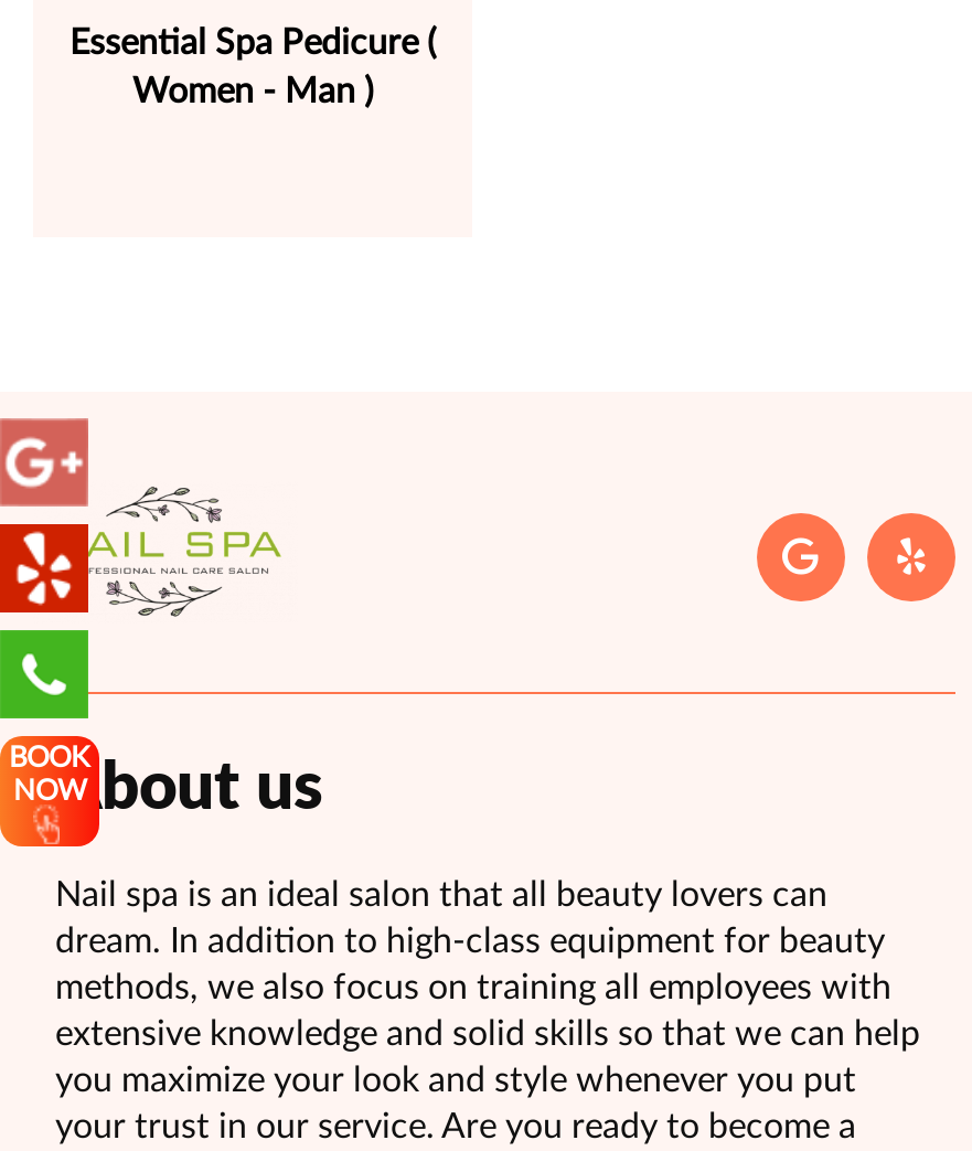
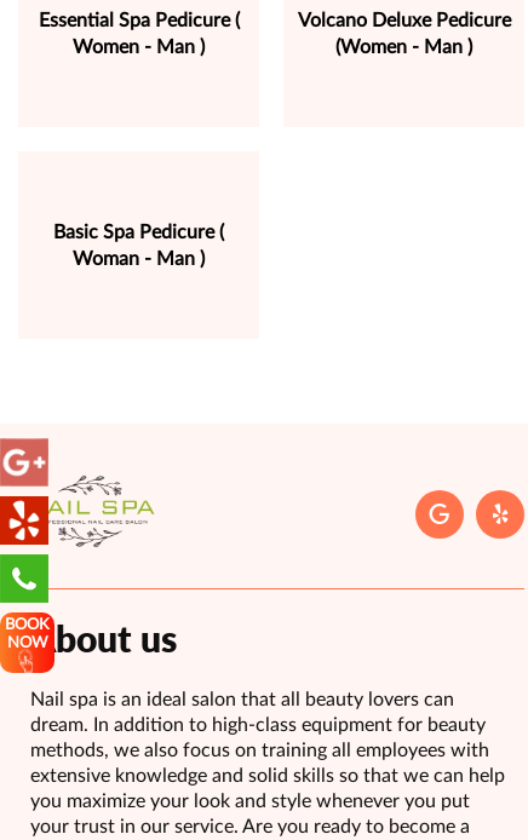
none -> [297,11,510,57] Volcano Deluxe Pedicure | (Women - Man )
none -> [53,222,224,268] Basic Spa Pedicure ( | Woman - Man )

